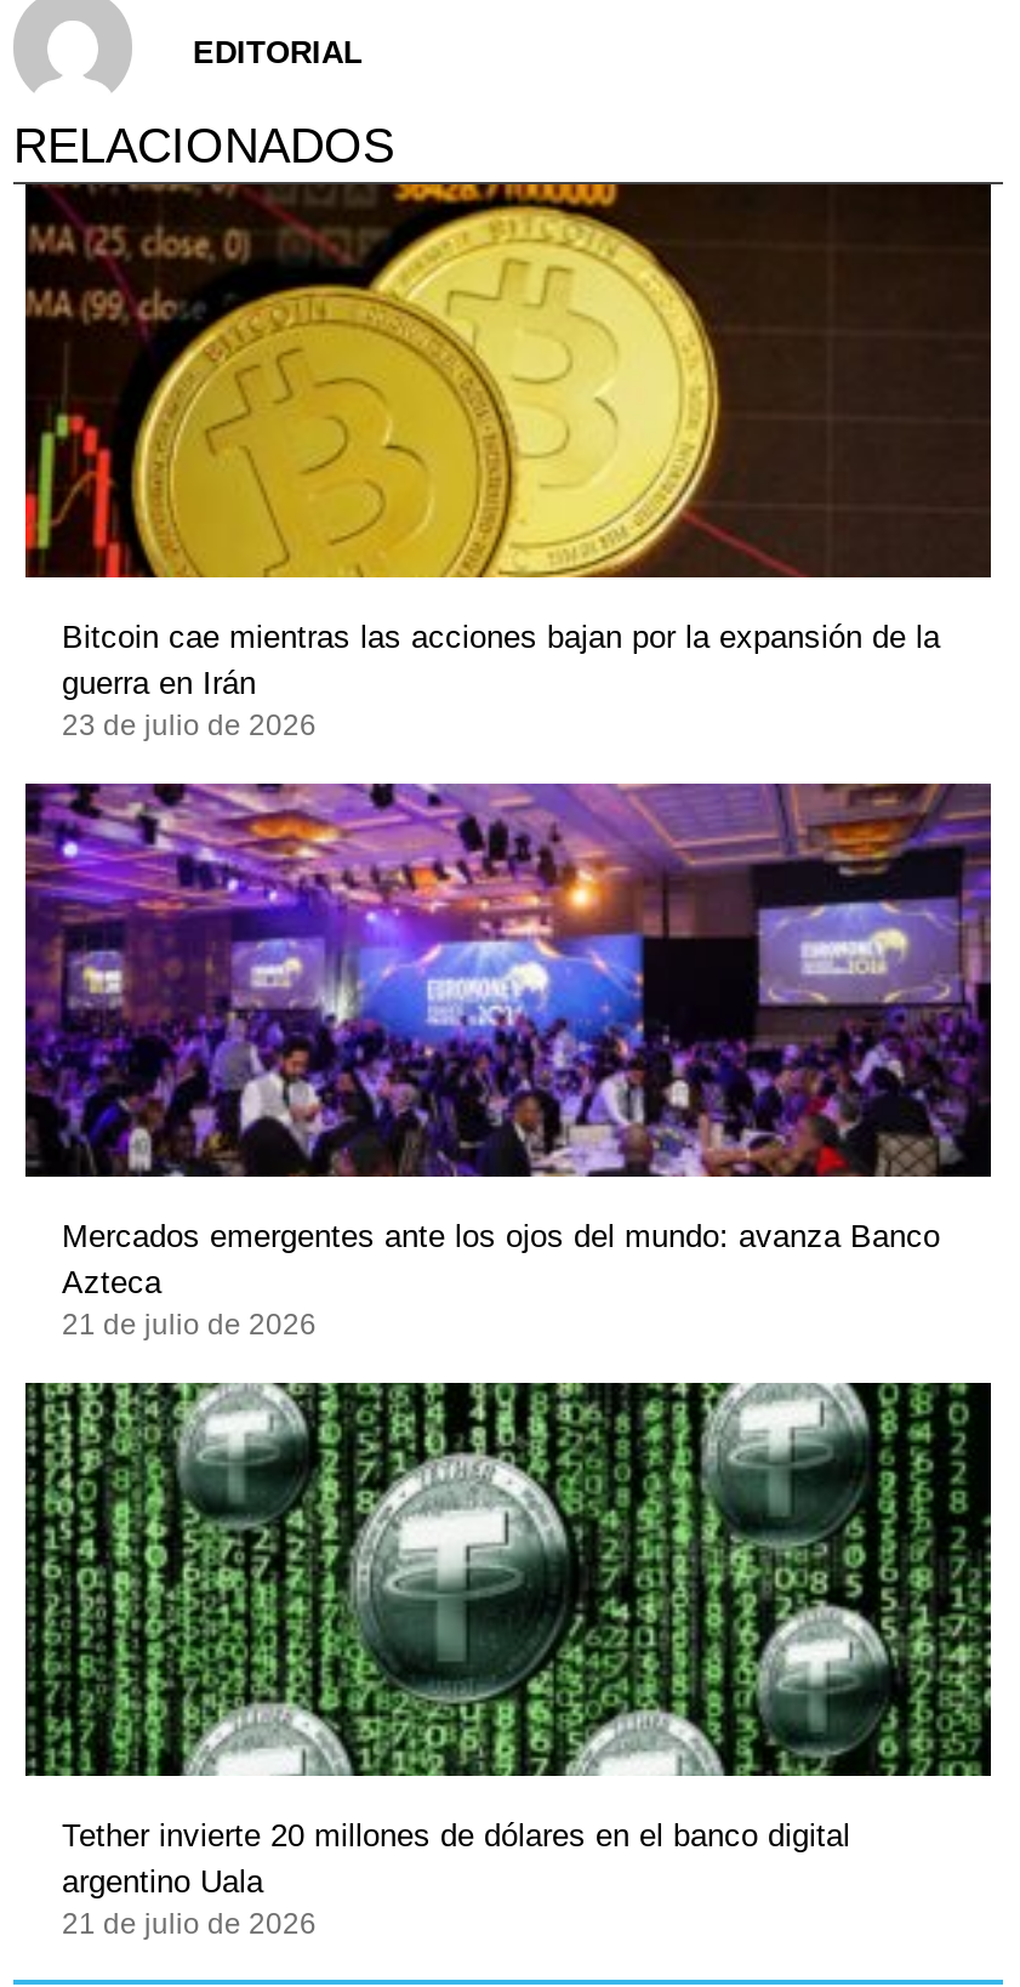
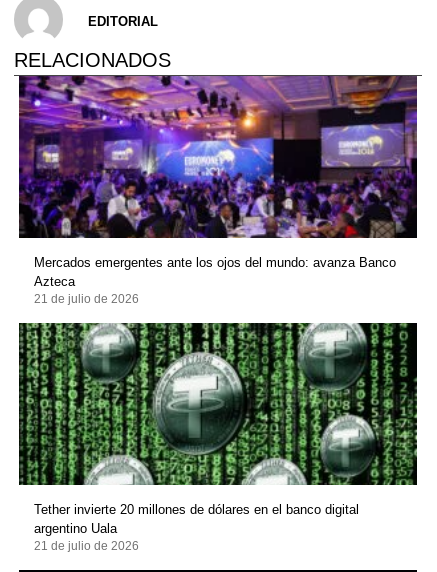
[23,182,993,743] [image] | Bitcoin cae mientras las acciones bajan por la expansión de la | guerra en Irán | 23 de julio de 2026 -> none

